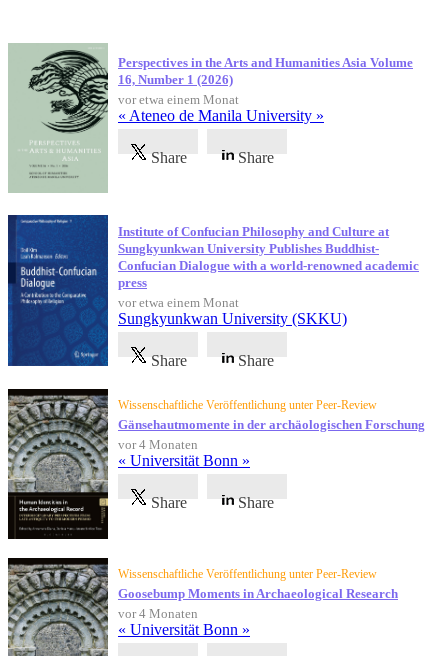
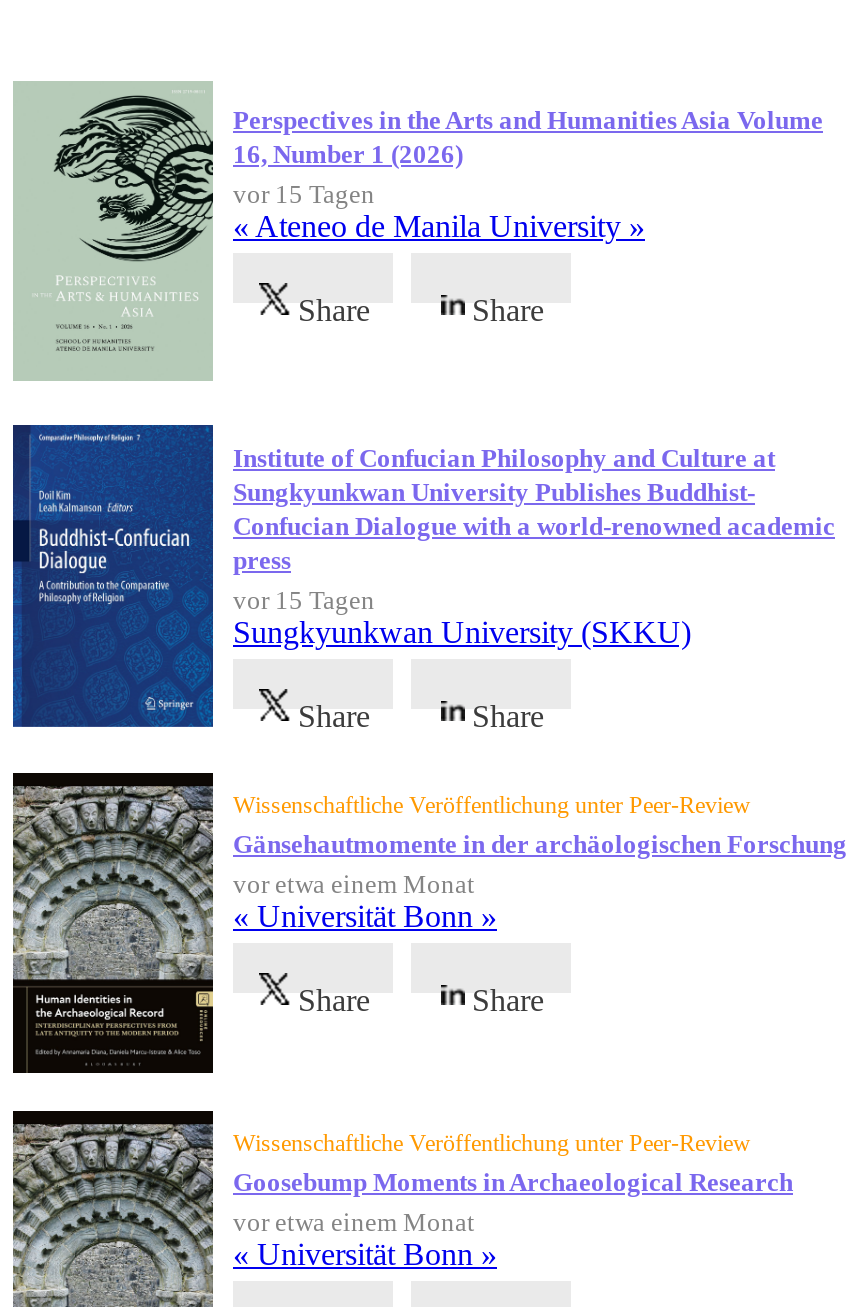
[118,92,239,107] vor etwa einem Monat -> [233,179,375,209] vor 15 Tagen
[118,295,239,310] vor etwa einem Monat -> [233,585,375,615] vor 15 Tagen
[118,437,198,452] vor 4 Monaten -> [233,869,475,899] vor etwa einem Monat
[118,606,198,621] vor 4 Monaten -> [233,1207,475,1237] vor etwa einem Monat

